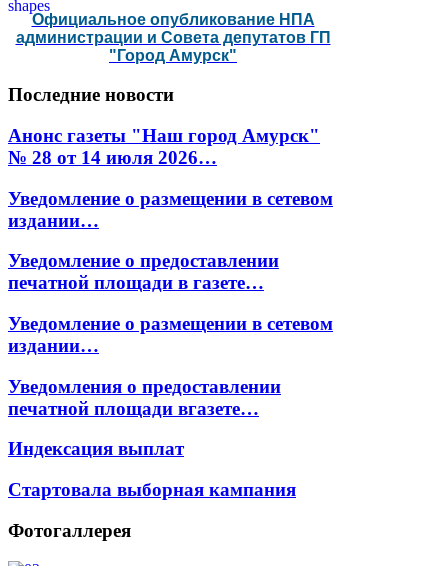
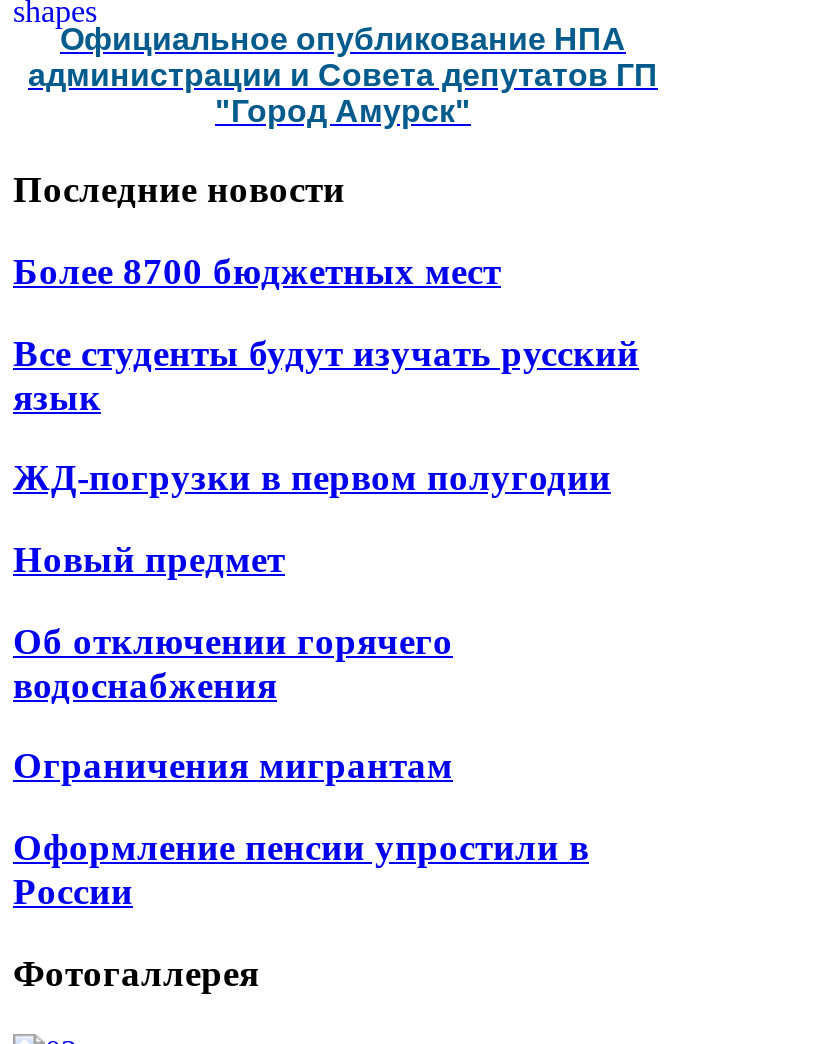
[8,125,320,168] Анонс газеты "Наш город Амурск" | № 28 от 14 июля 2026… -> [13,250,501,292] Более 8700 бюджетных мест
[8,187,333,230] Уведомление о размещении в сетевом | издании… -> [13,331,639,417] Все студенты будут изучать русский | язык
[8,250,279,293] Уведомление о предоставлении | печатной площади в газете… -> [13,456,611,498] ЖД-погрузки в первом полугодии
[8,313,333,356] Уведомление о размещении в сетевом | издании… -> [13,538,285,580] Новый предмет
[8,376,281,419] Уведомления о предоставлении | печатной площади вгазете… -> [13,619,453,705] Об отключении горячего | водоснабжения
[8,438,184,459] Индексация выплат -> [13,745,453,787] Ограничения мигрантам
[8,479,296,500] Стартовала выборная кампания -> [13,826,589,912] Оформление пенсии упростили в | России

